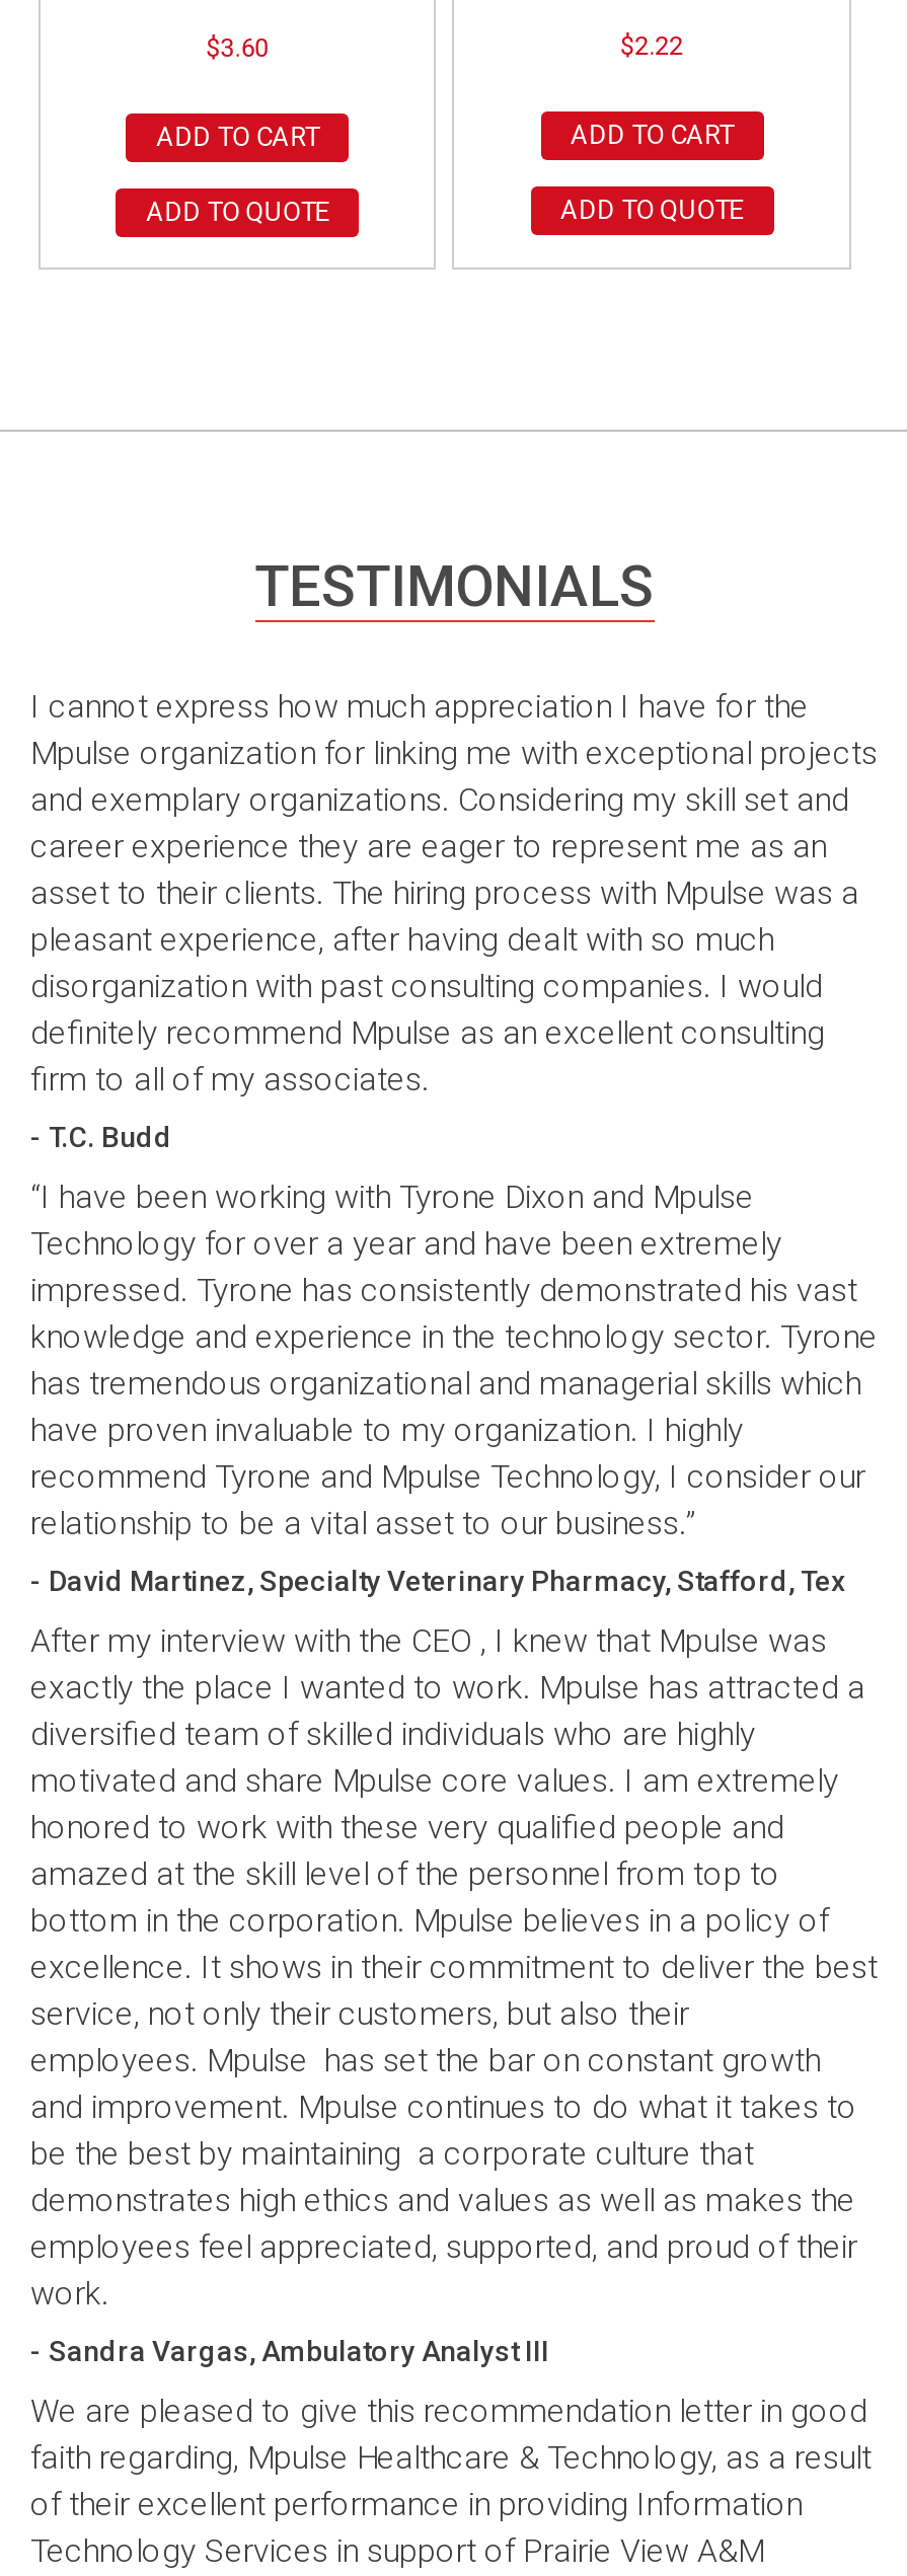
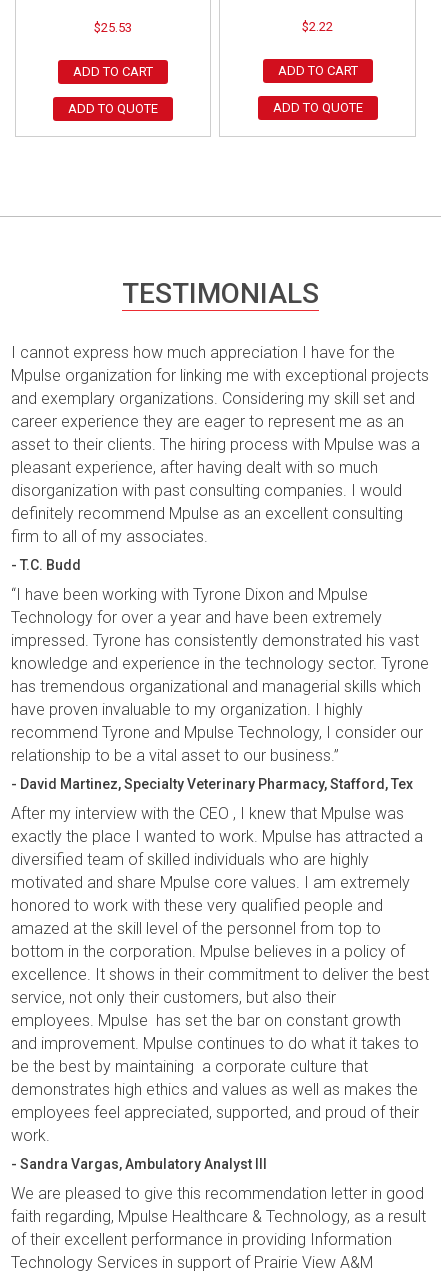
[206,32,269,62] $3.60 -> [94,20,132,35] $25.53

